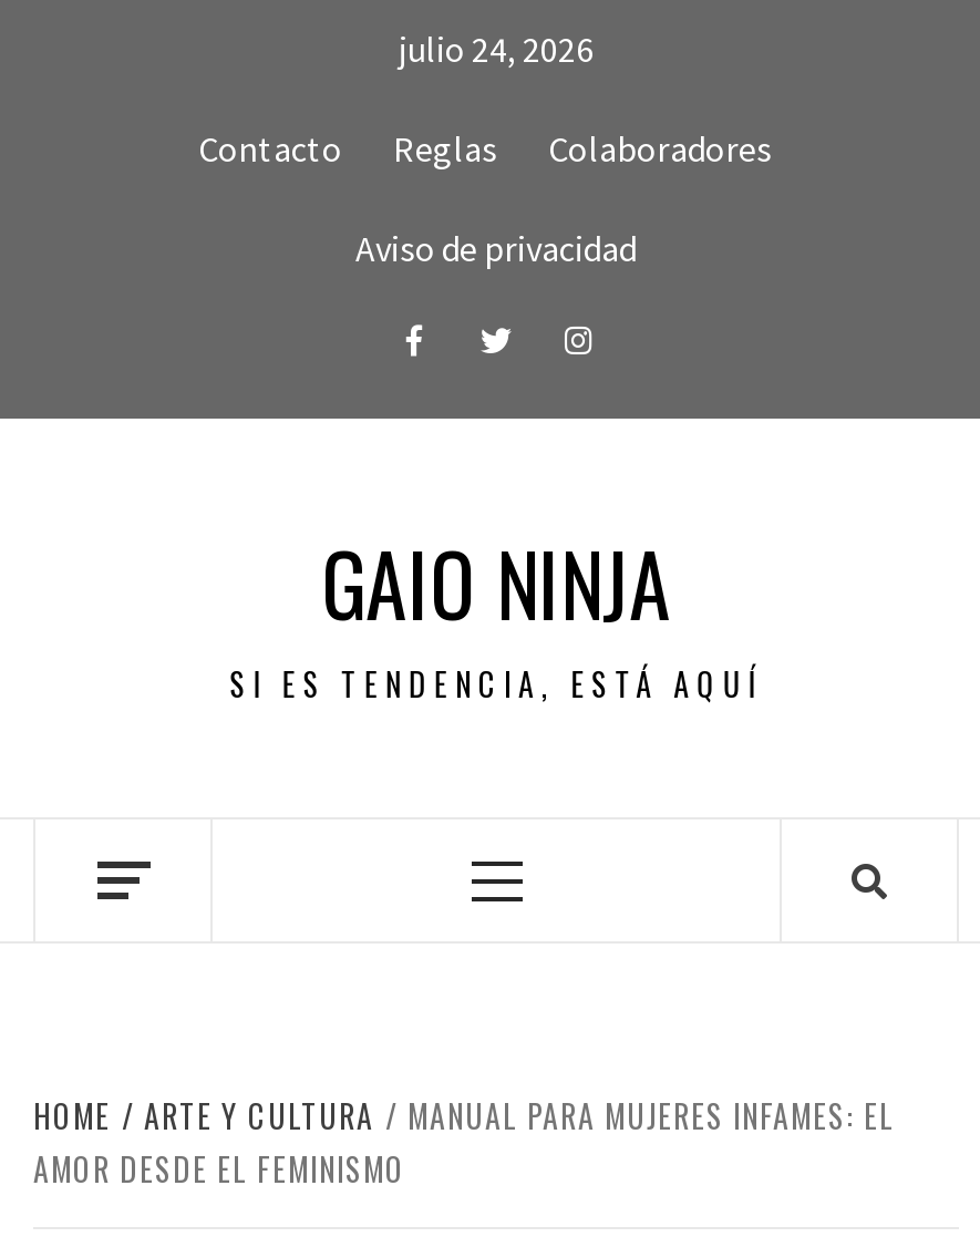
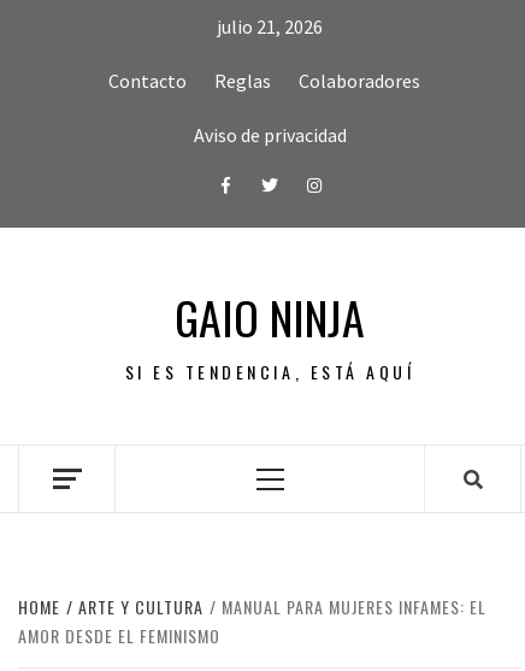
[399,27,594,71] julio 24, 2026 -> [217,14,323,39] julio 21, 2026

